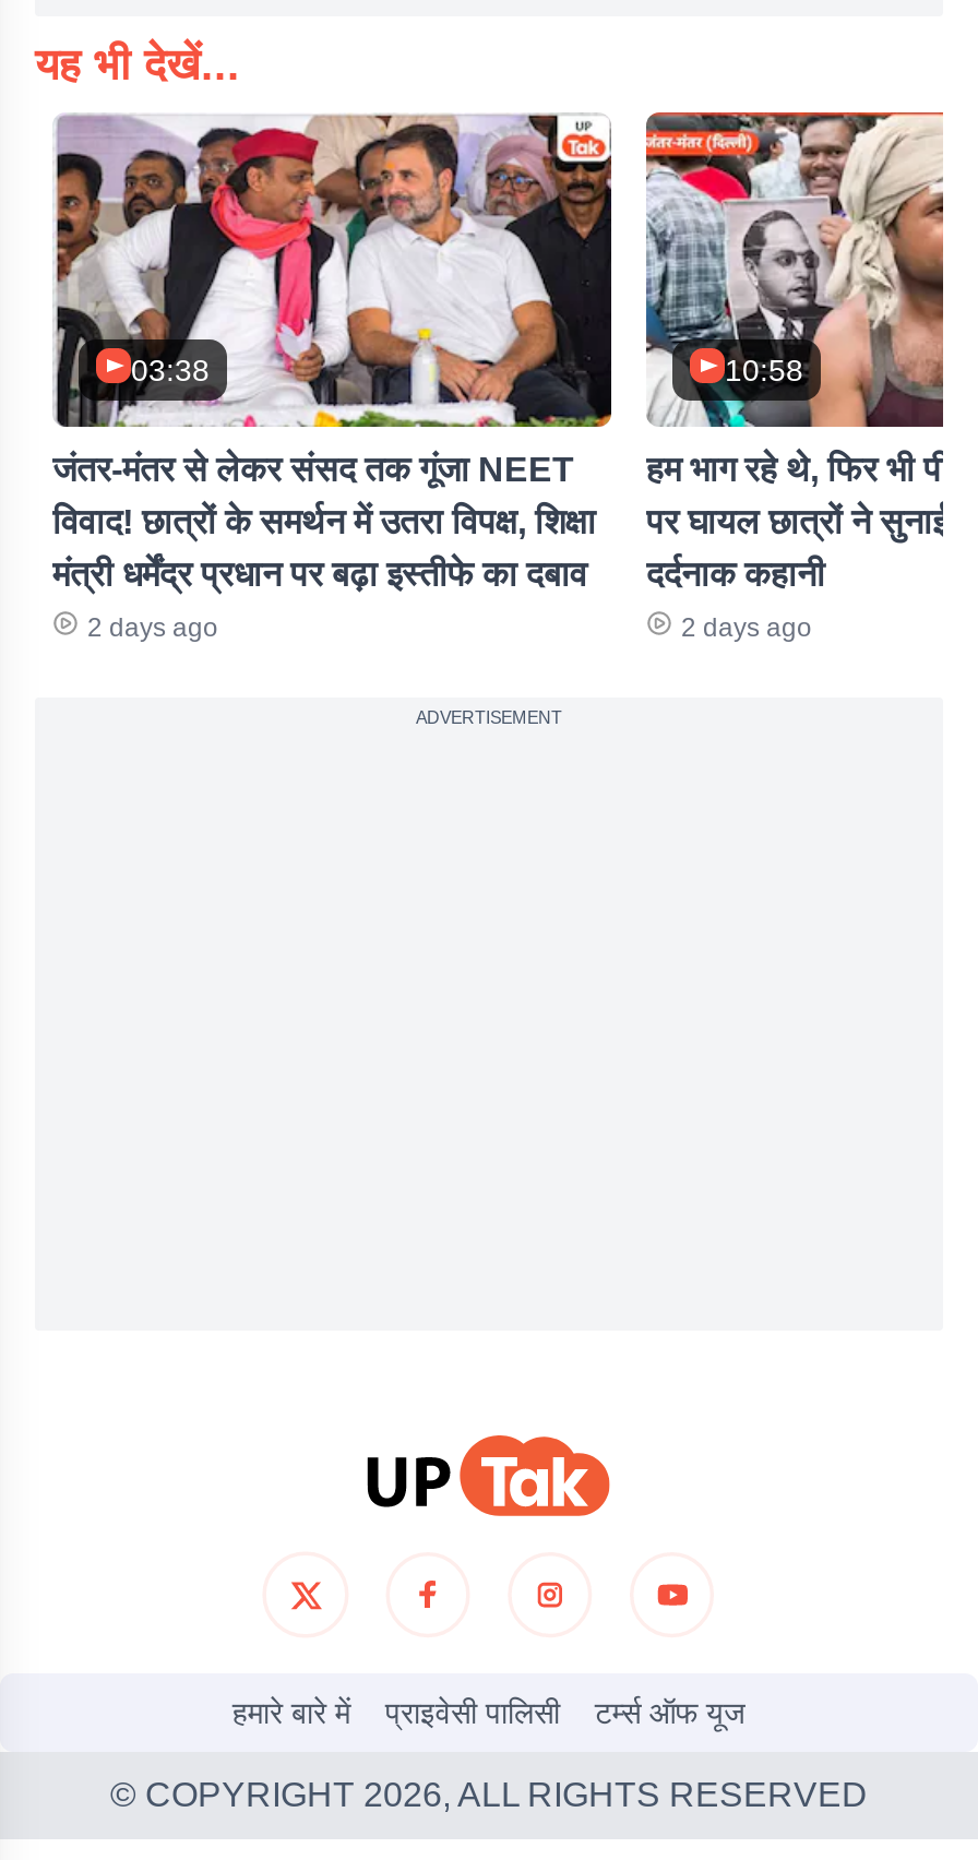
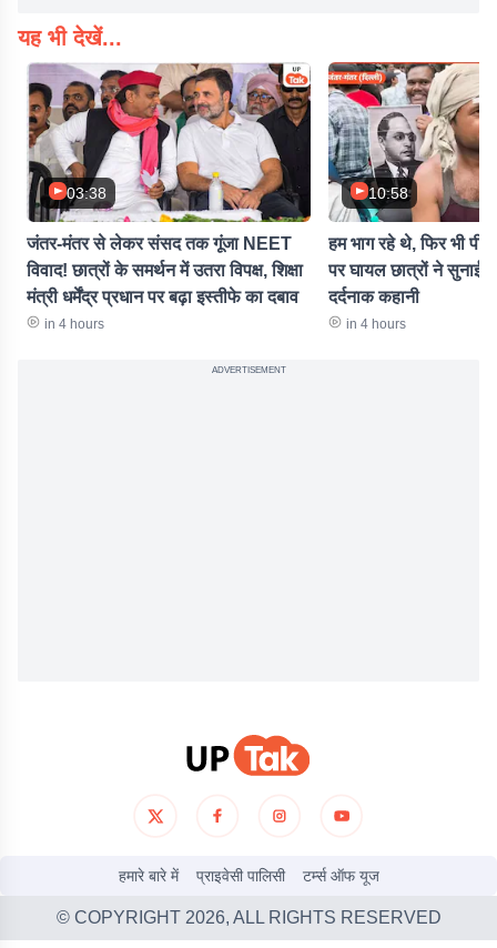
[87,613,218,643] 2 days ago -> [44,316,104,332] in 4 hours
[681,613,812,643] 2 days ago -> [346,316,406,332] in 4 hours

